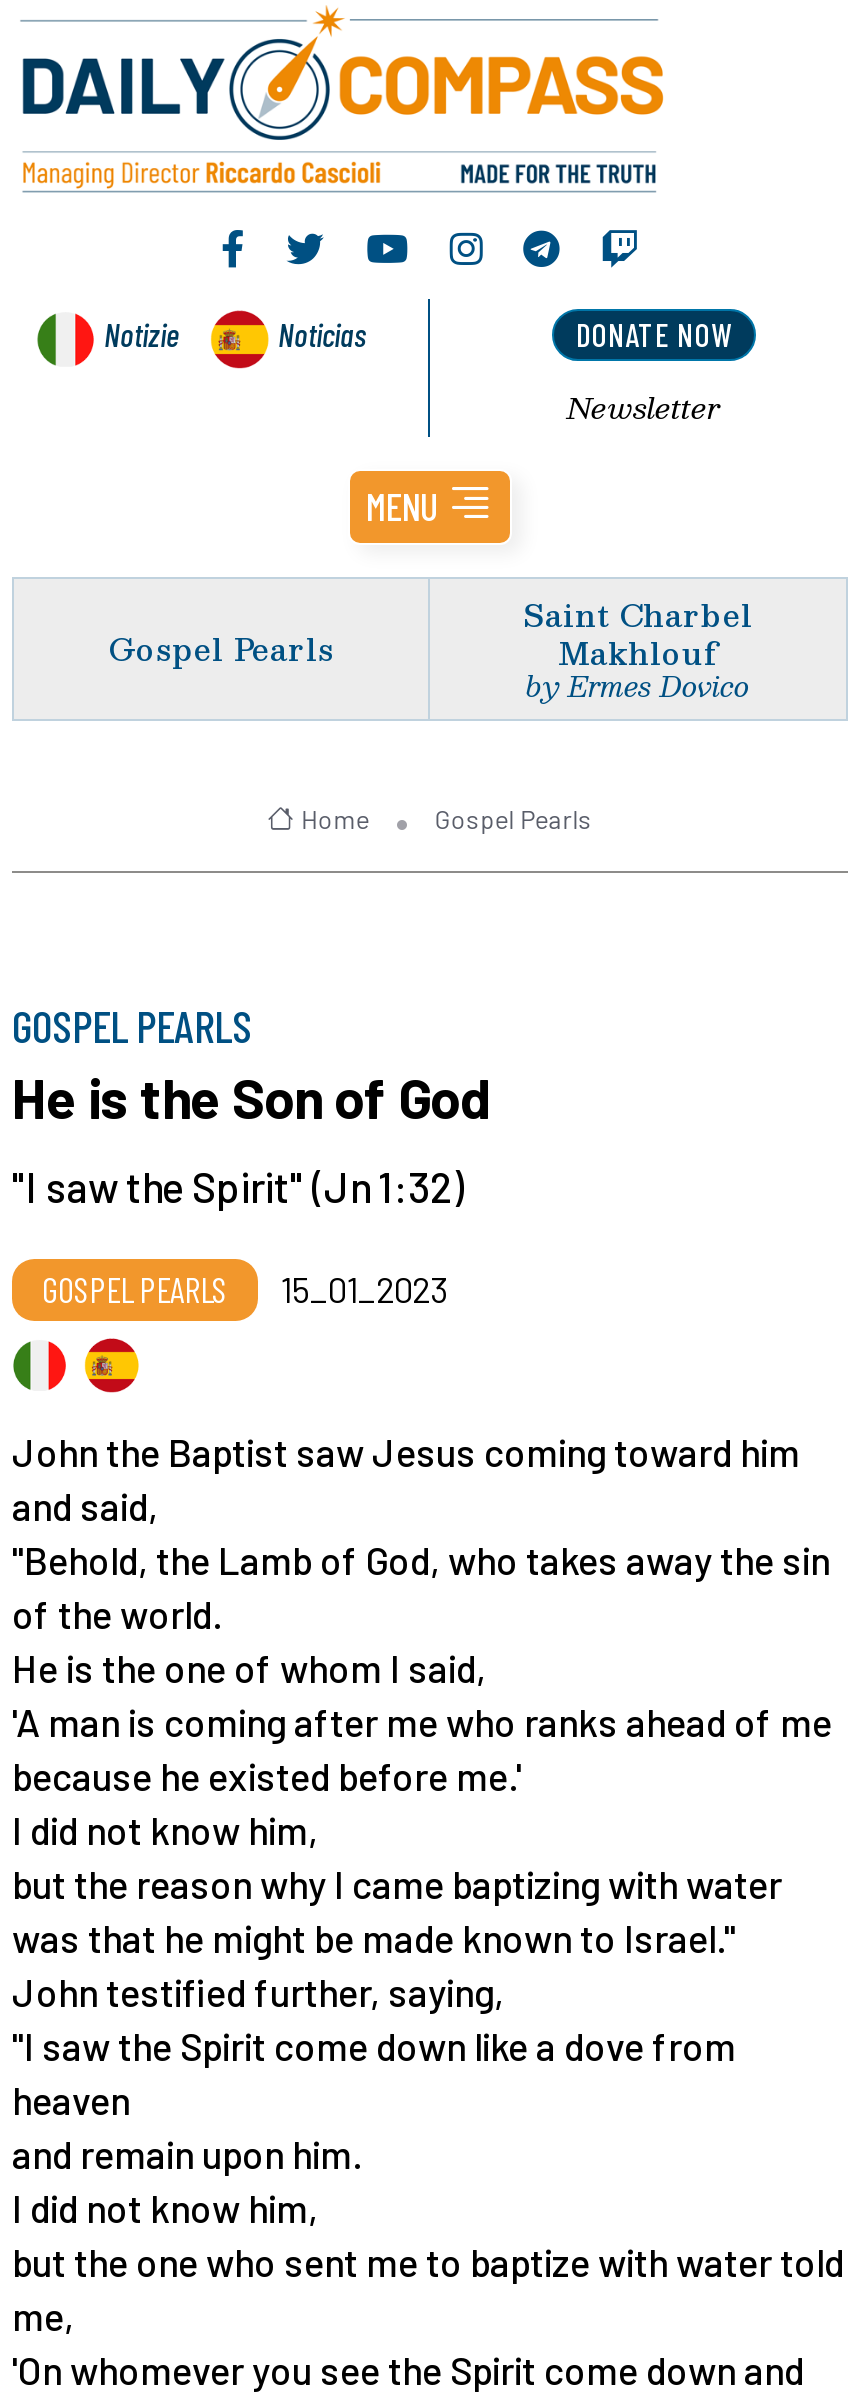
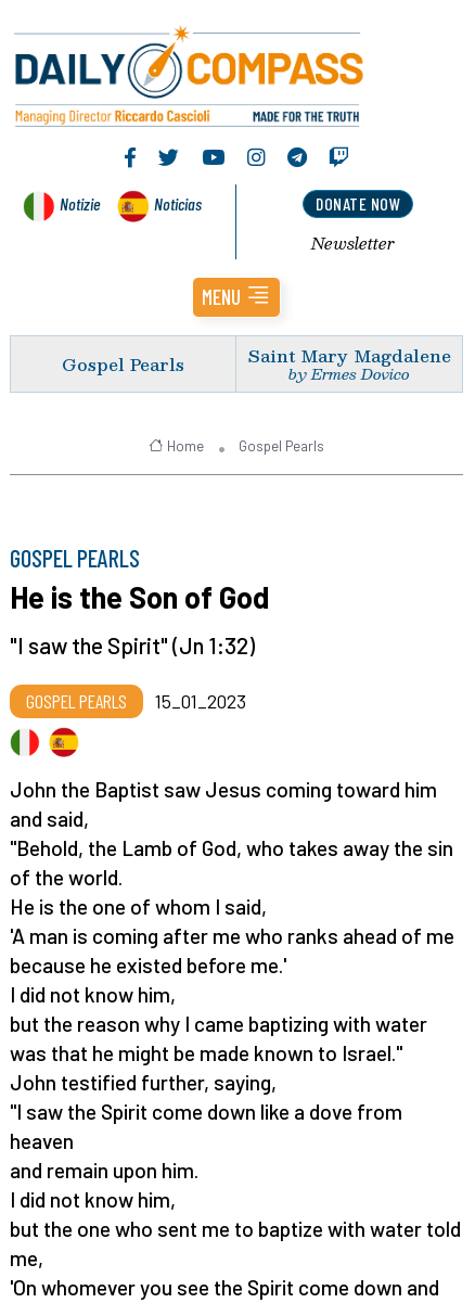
[523,588,753,676] Saint Charbel | Makhlouf -> [248,341,451,368] Saint Mary Magdalene

